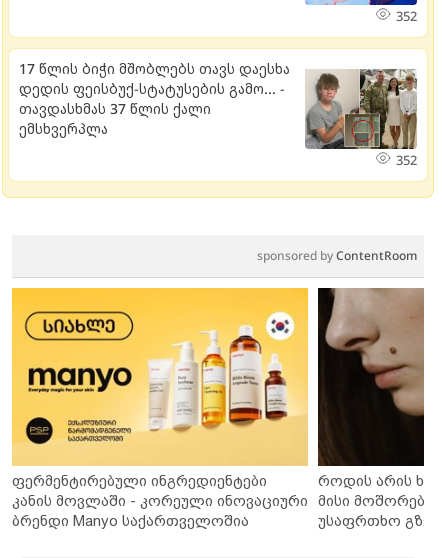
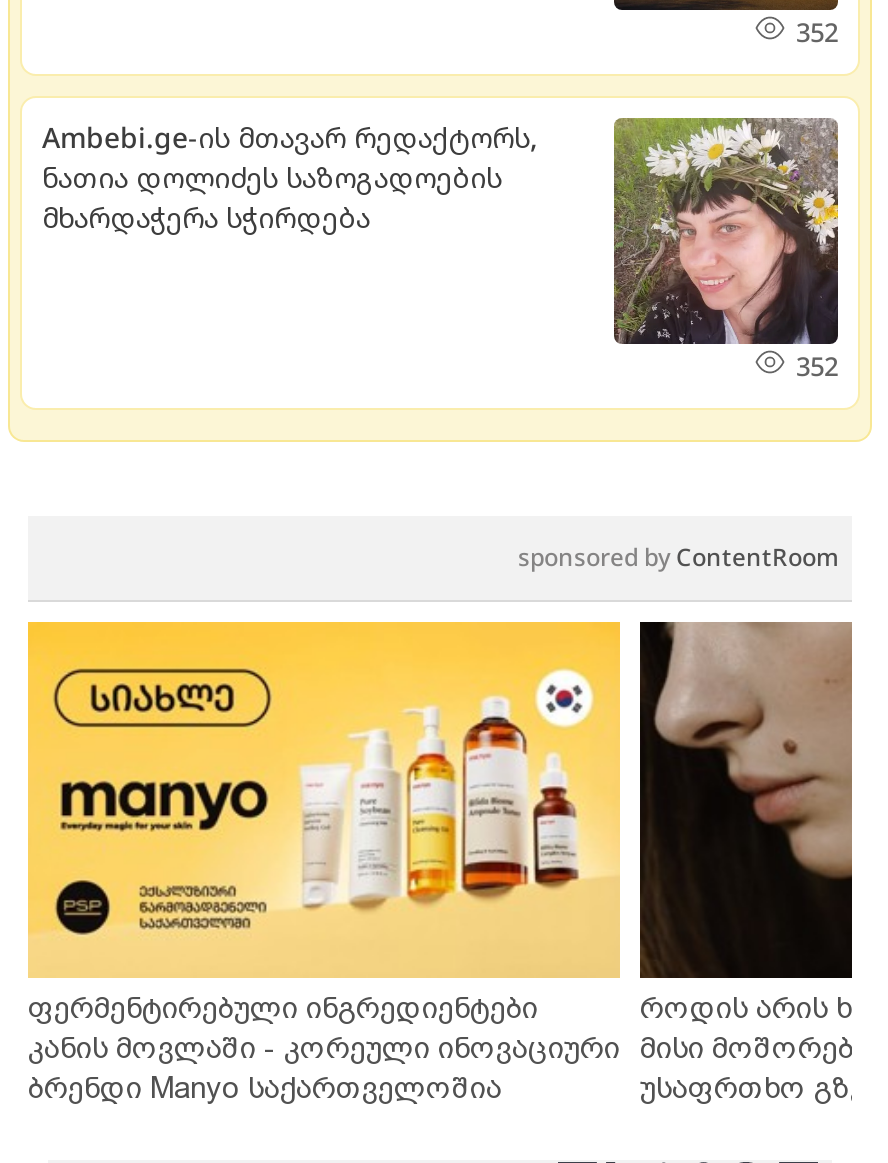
[19,59,417,150] [image] | 17 წლის ბიჭი მშობლებს თავს დაესხა | დედის ფეისბუქ-სტატუსების გამო... - | თავდასხმას 37 წლის ქალი | ემსხვერპლა -> [42,116,840,346] [image] | Ambebi.ge-ის მთავარ რედაქტორს, | ნათია დოლიძეს საზოგადოების | მხარდაჭერა სჭირდება

